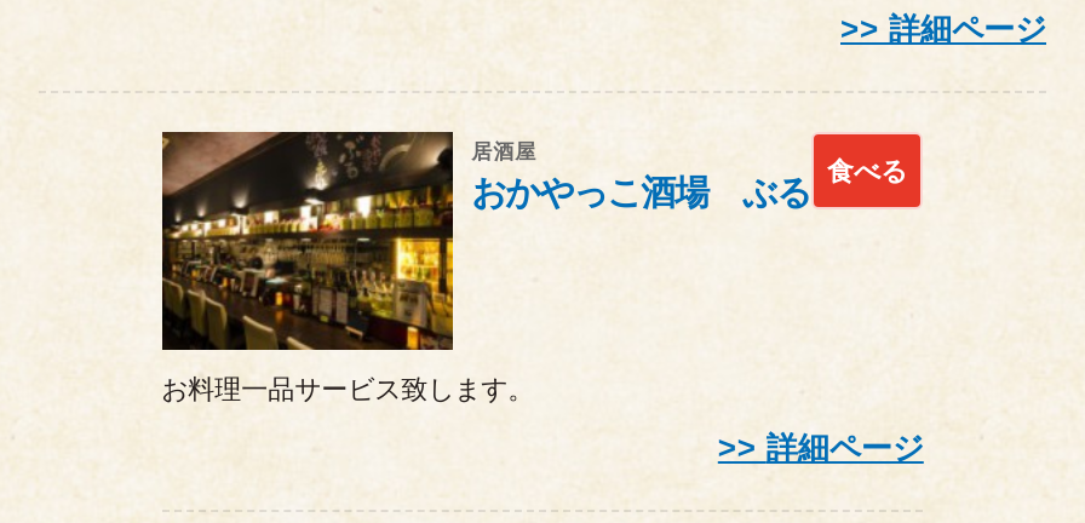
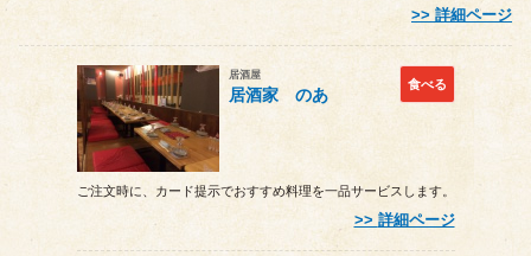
[157,128,810,354] [image] | おかやっこ酒場 ぶる -> [76,64,328,173] [image] | 居酒家 のあ
[161,375,534,404] お料理一品サービス致します。 -> [76,184,455,198] ご注文時に、カード提示でおすすめ料理を一品サービスします。

